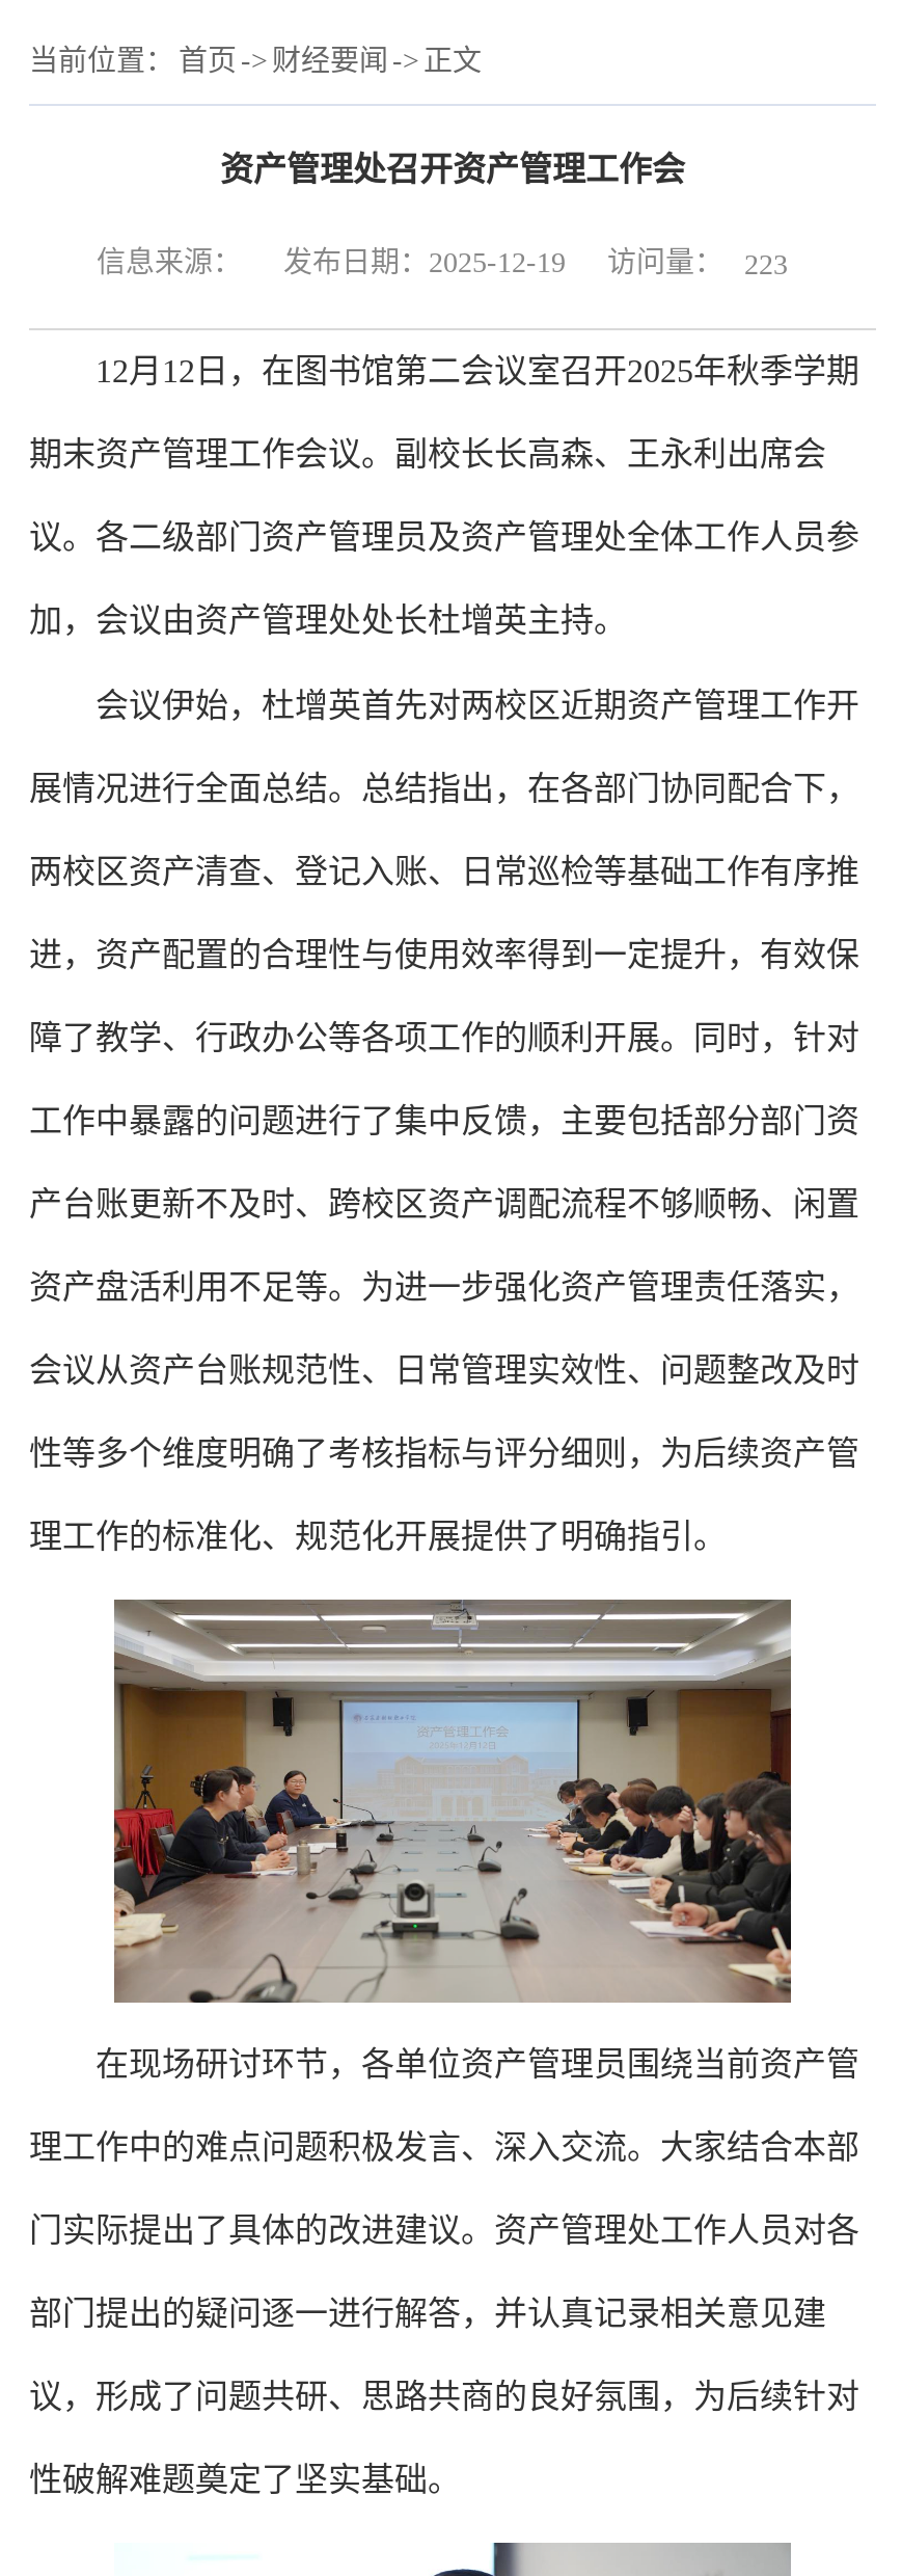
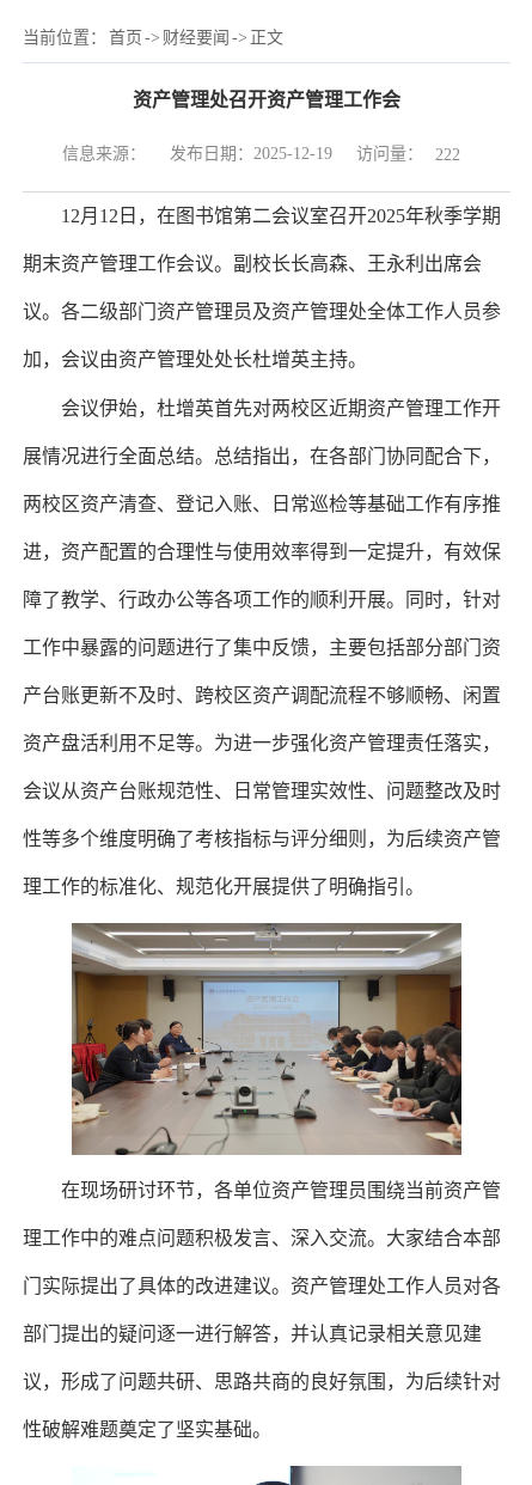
[97,247,788,280] 信息来源： 发布日期：2025-12-19 访问量： 223 -> [62,145,460,164] 信息来源： 发布日期：2025-12-19 访问量： 222

